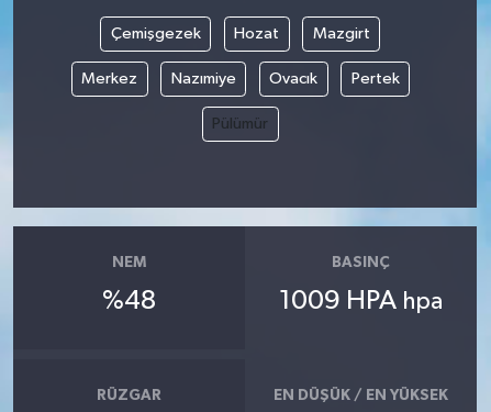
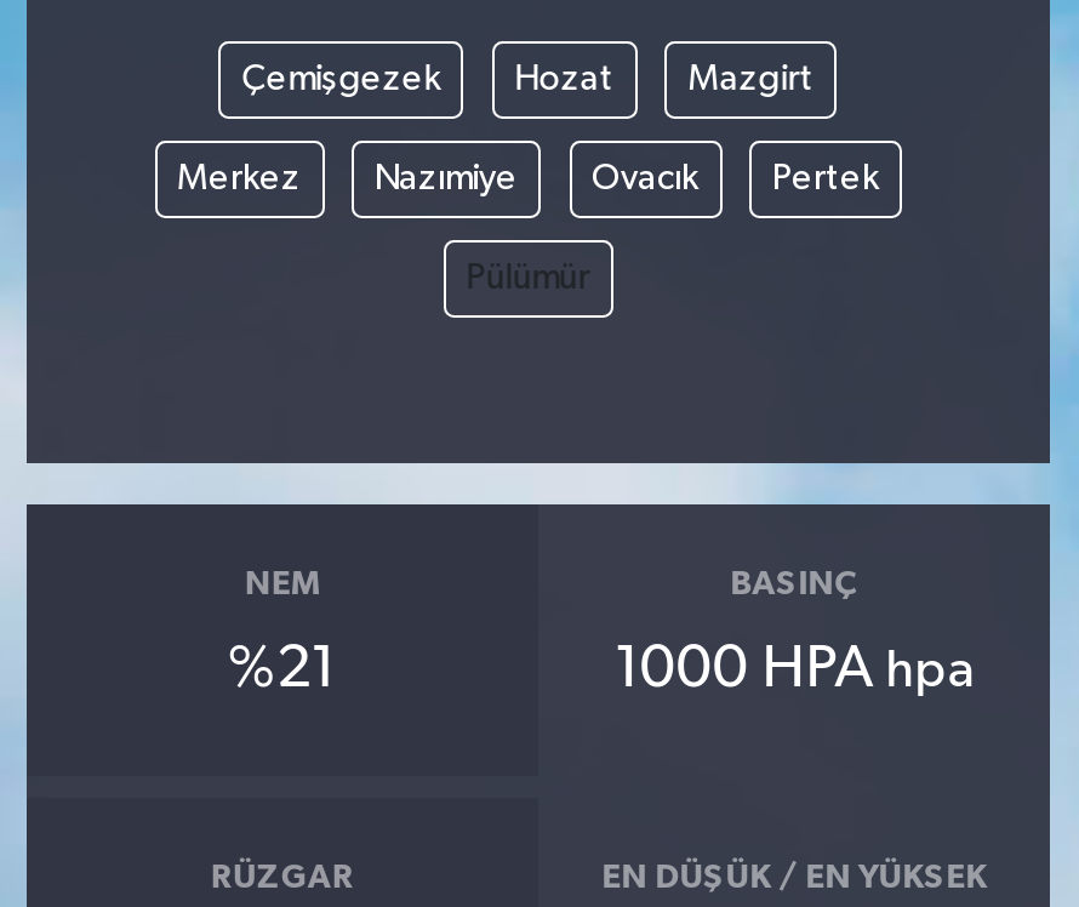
[102,287,156,314] %48 -> [228,639,337,697] %21
[279,287,443,314] 1009 HPA hpa -> [614,639,975,697] 1000 HPA hpa

